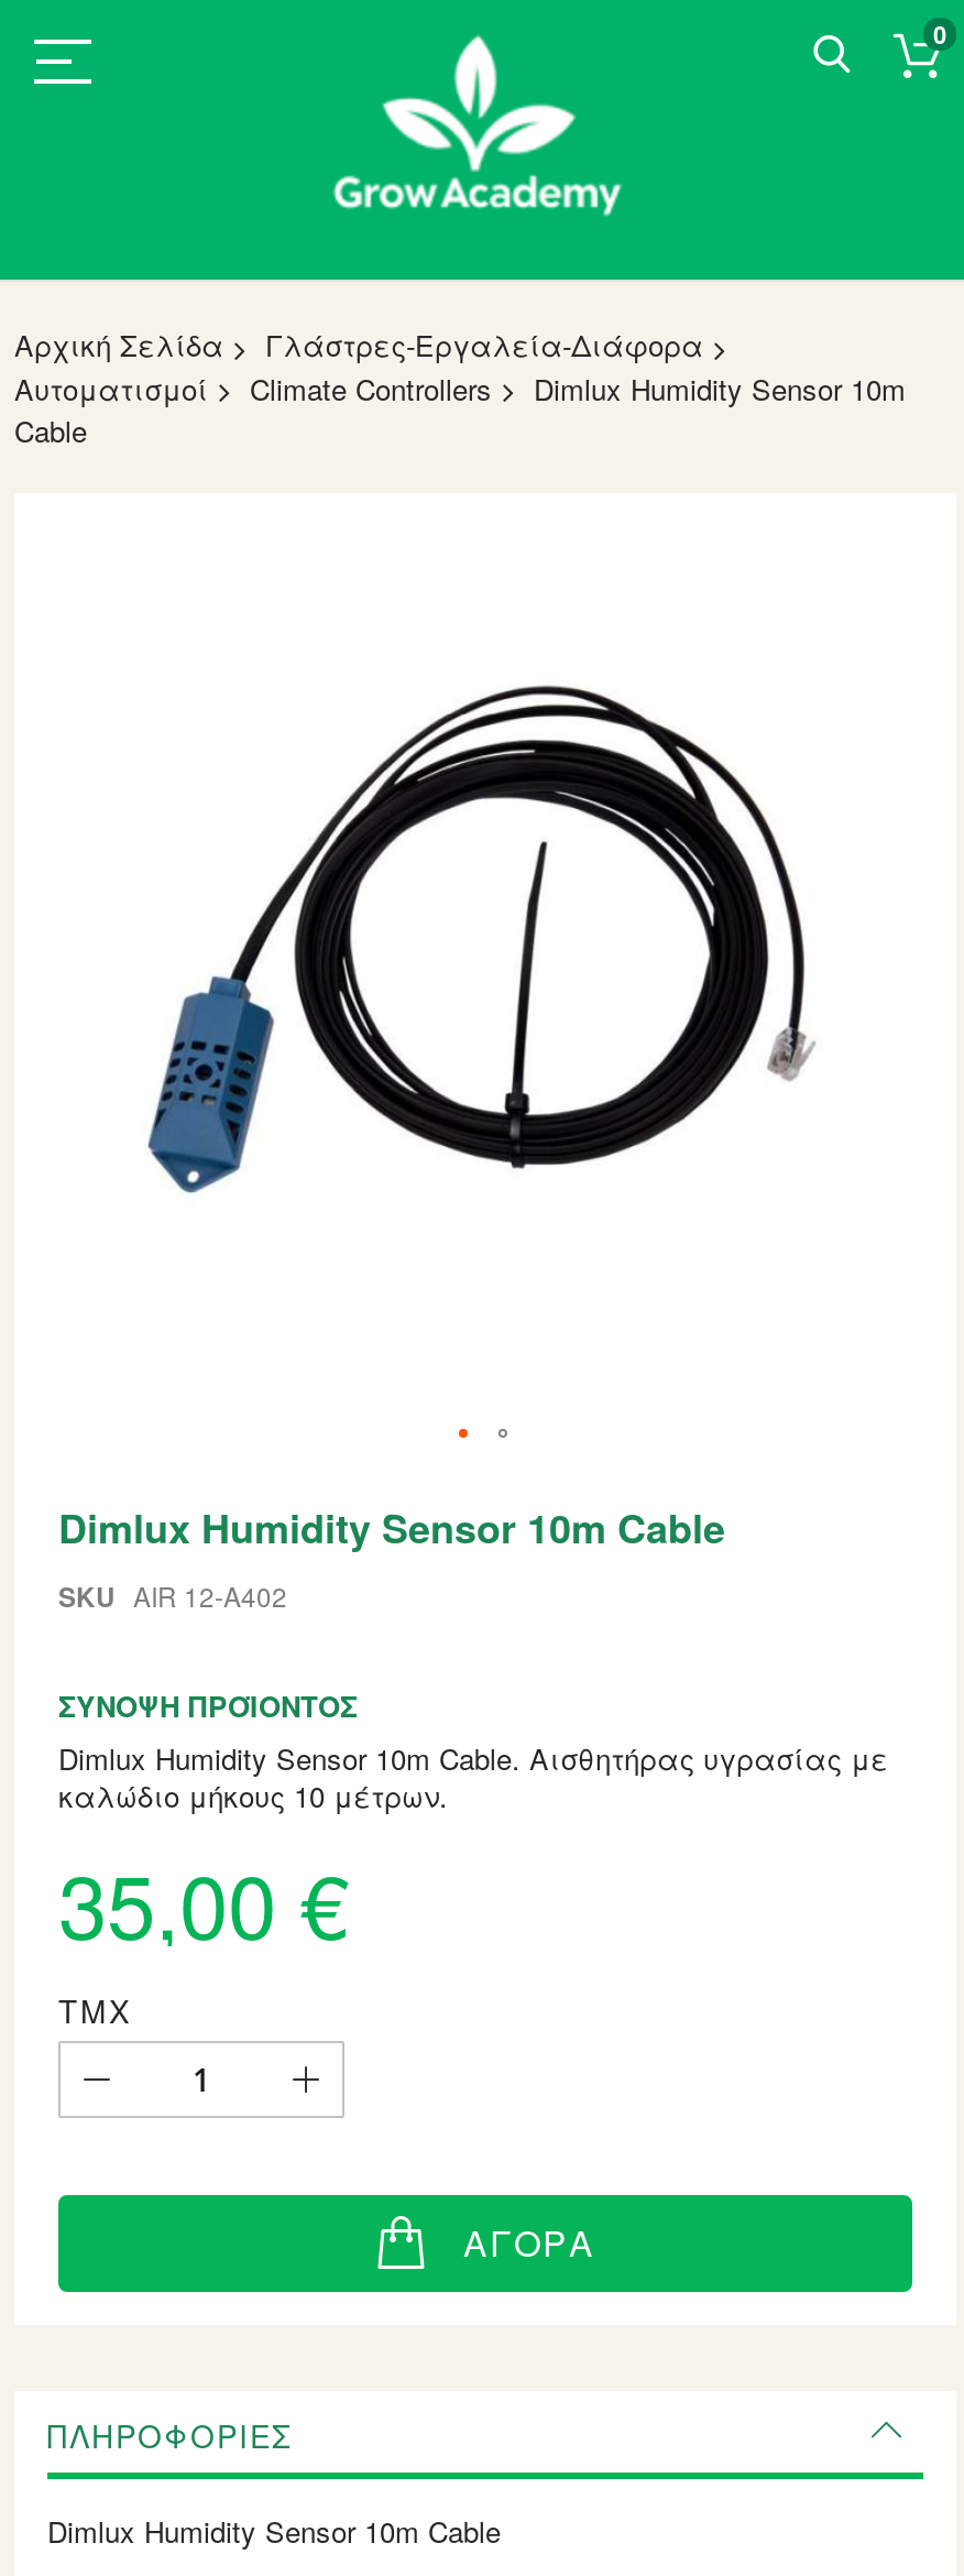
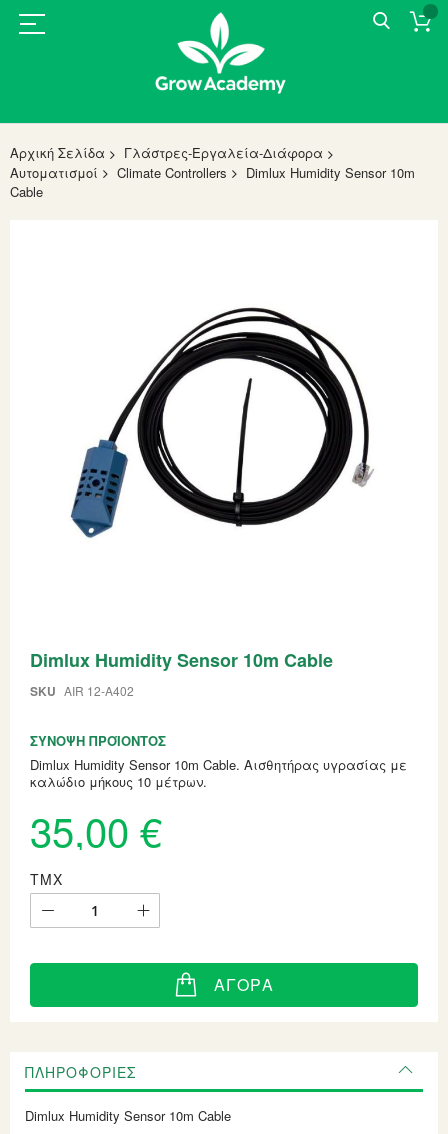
[933,18,946,51] 0 -> none

